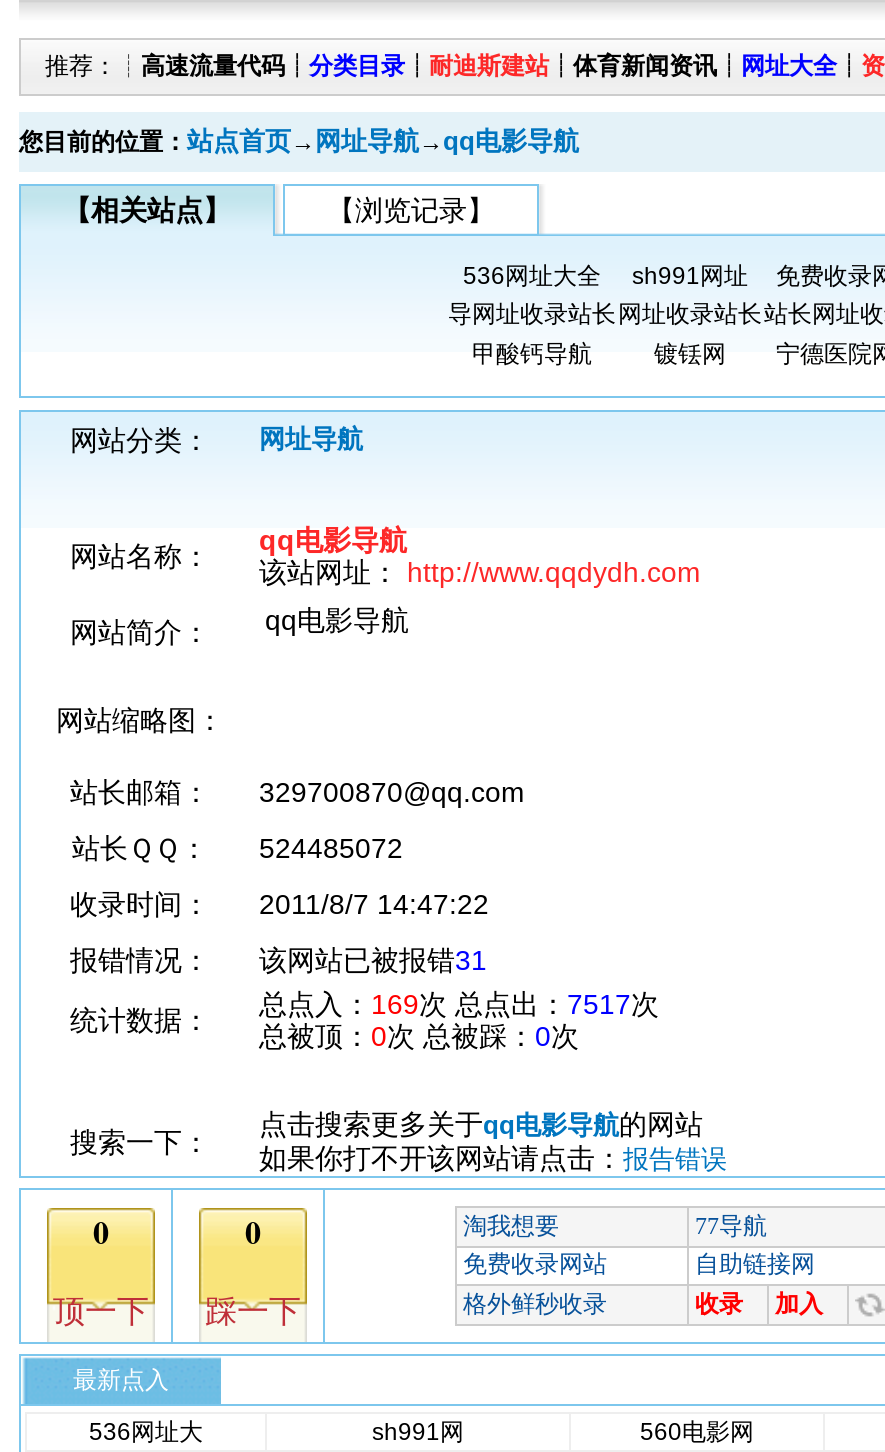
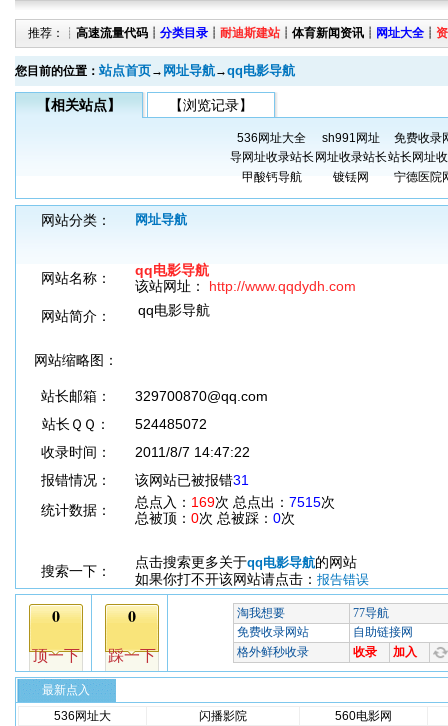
[259,988,659,1020] 总点入：169次 总点出：7517次 -> [135,494,335,510] 总点入：169次 总点出：7515次
[372,1418,464,1446] sh991网 -> [199,709,247,723] 闪播影院

